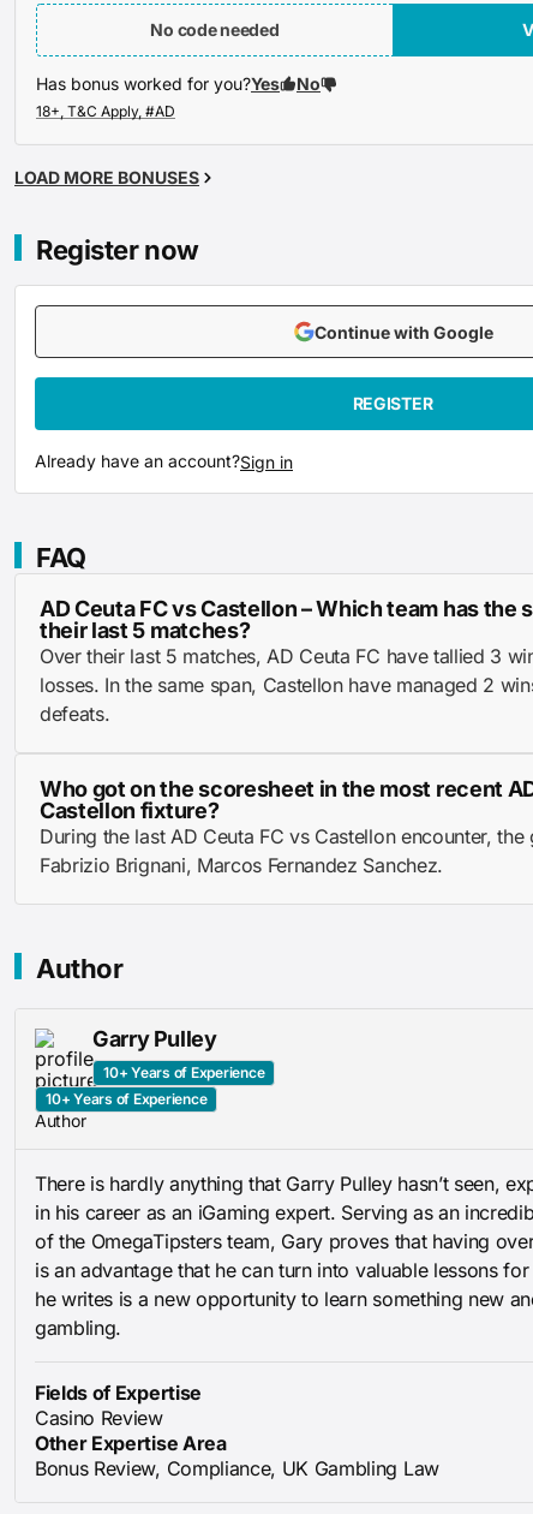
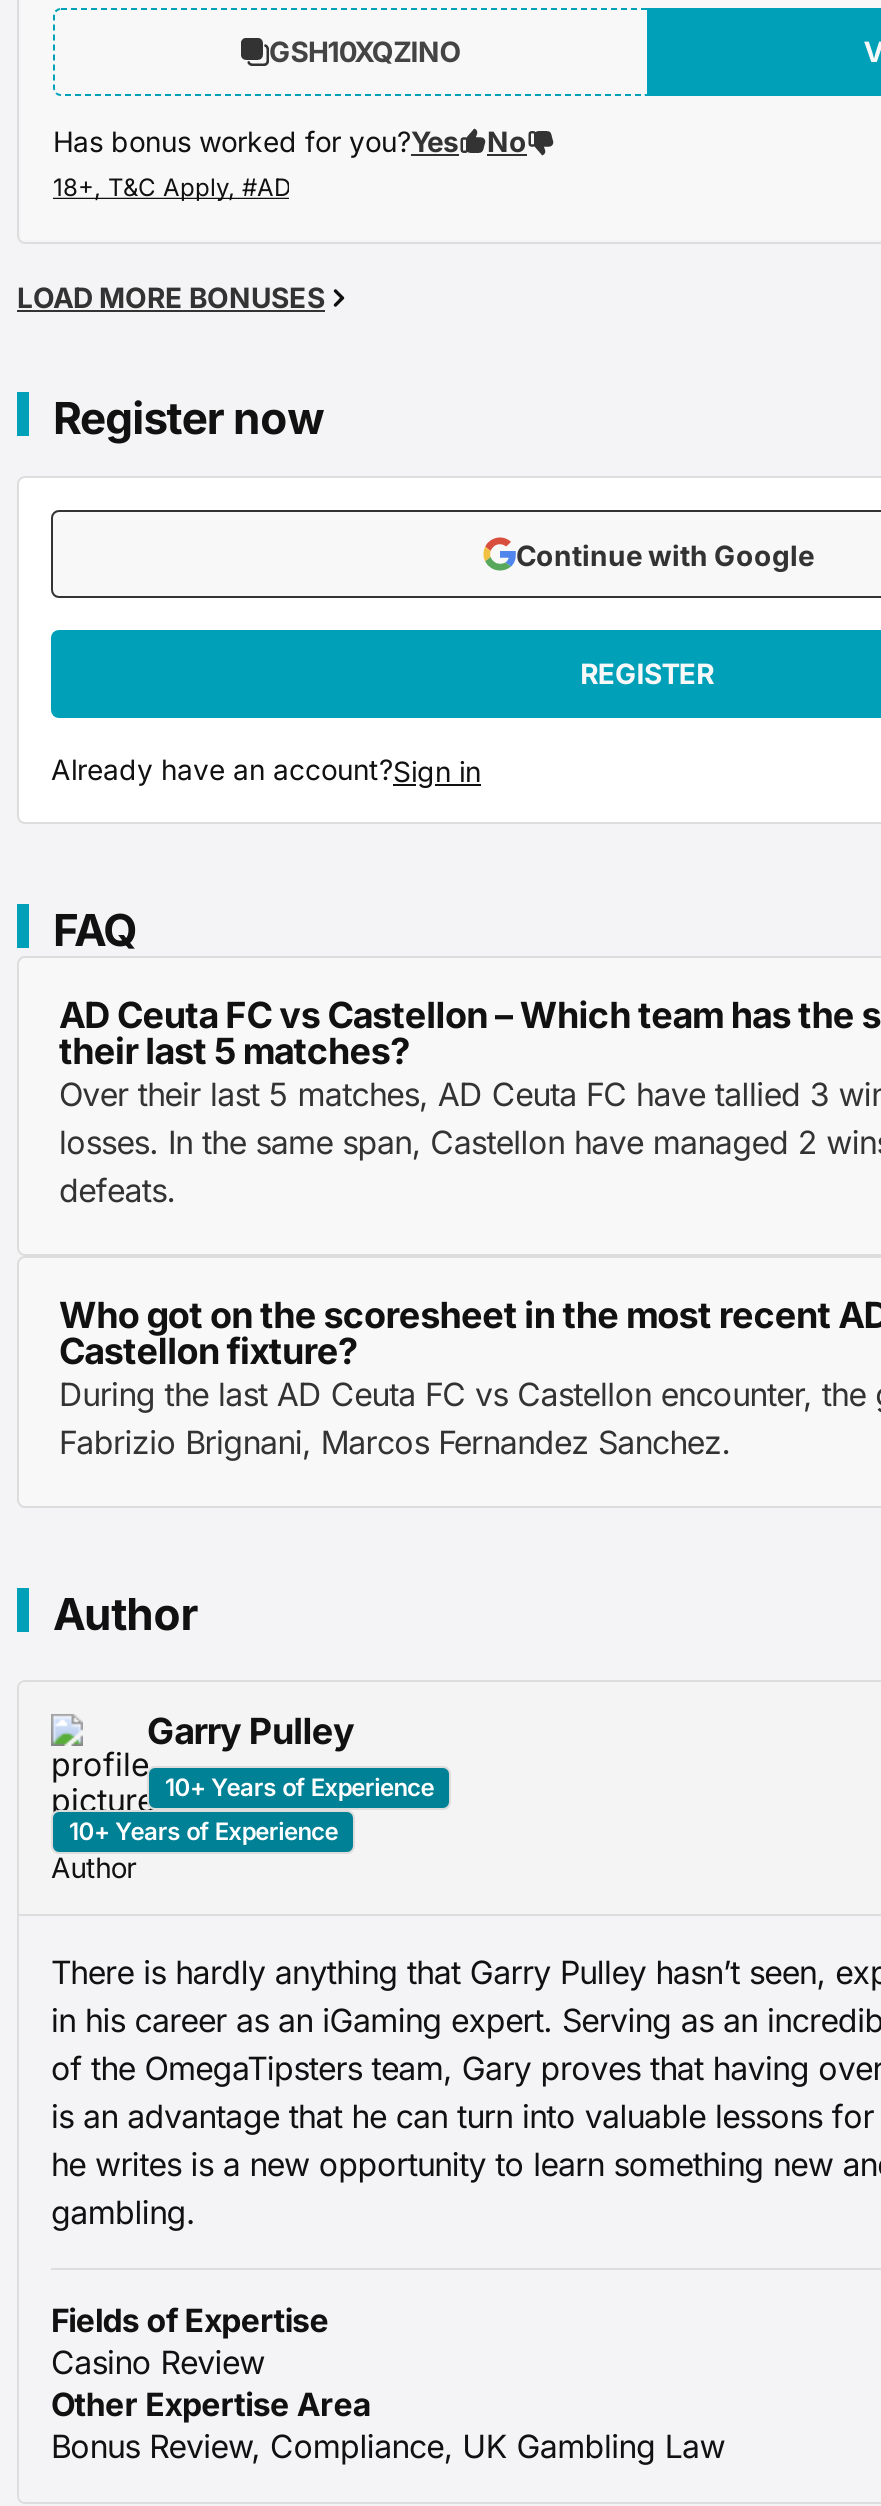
[151,19,279,40] No code needed -> [269,34,461,68] GSH10XQZINO

